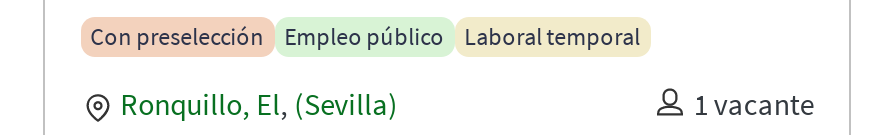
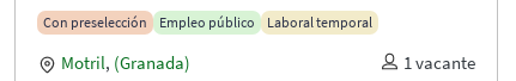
[120,85,398,123] Ronquillo, El, (Sevilla) -> [61,51,190,74] Motril, (Granada)

